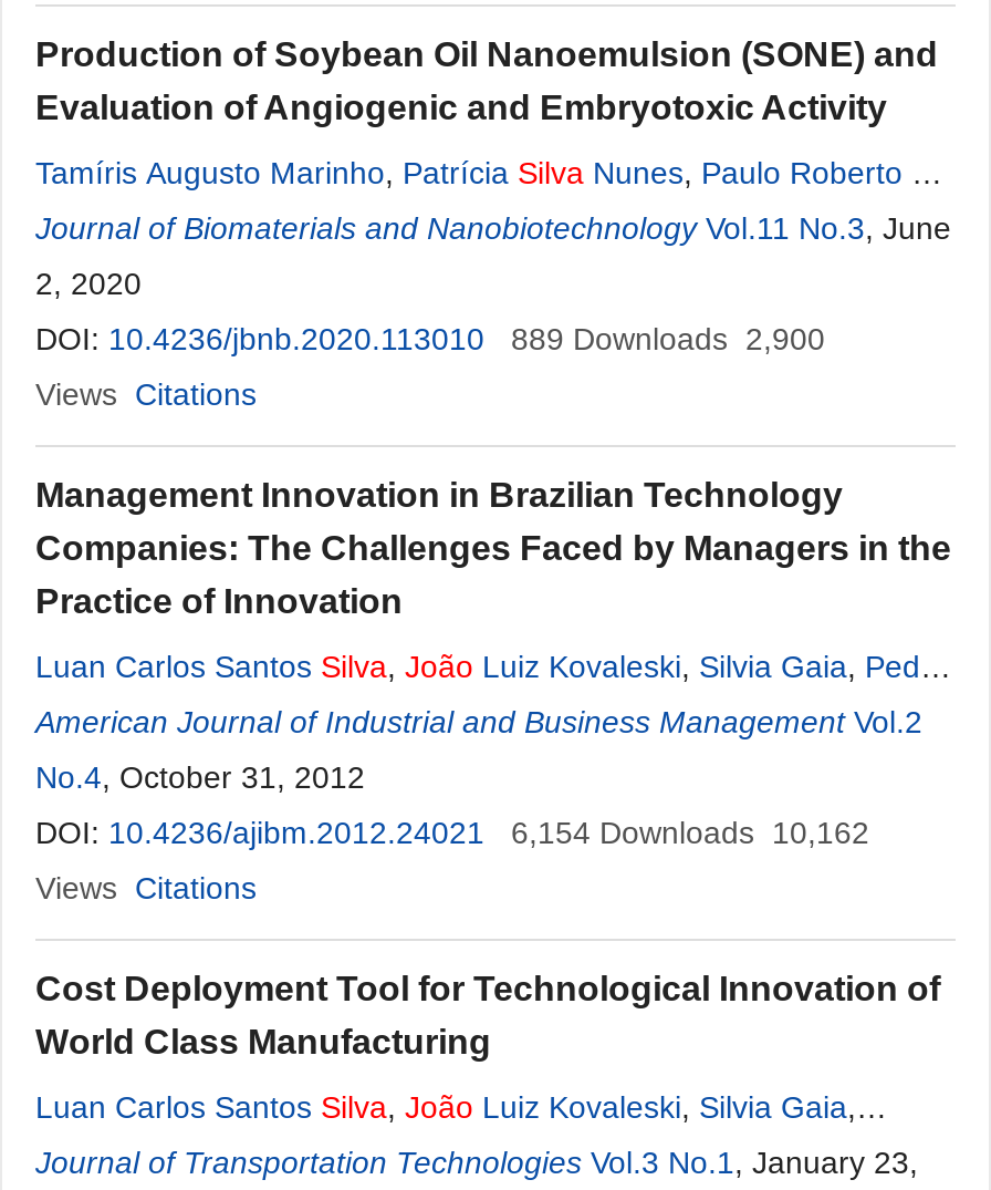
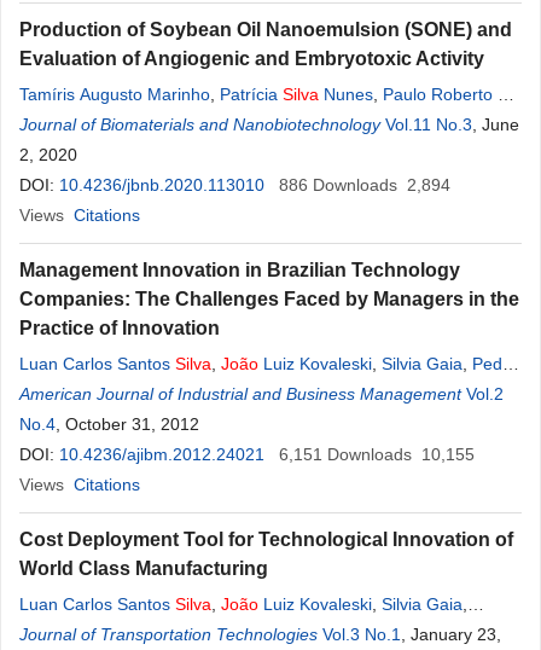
[35,321,825,356] DOI: 10.4236/jbnb.2020.113010 889 Downloads 2,900 -> [19,175,450,195] DOI: 10.4236/jbnb.2020.113010 886 Downloads 2,894
[35,815,869,850] DOI: 10.4236/ajibm.2012.24021 6,154 Downloads 10,162 -> [19,445,475,464] DOI: 10.4236/ajibm.2012.24021 6,151 Downloads 10,155

